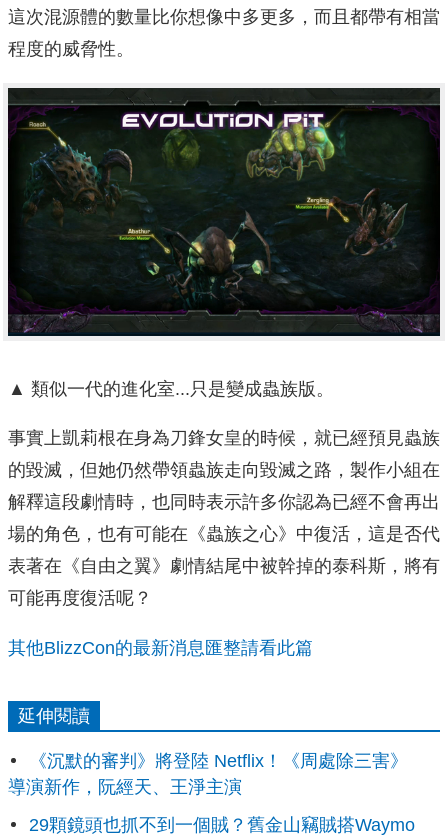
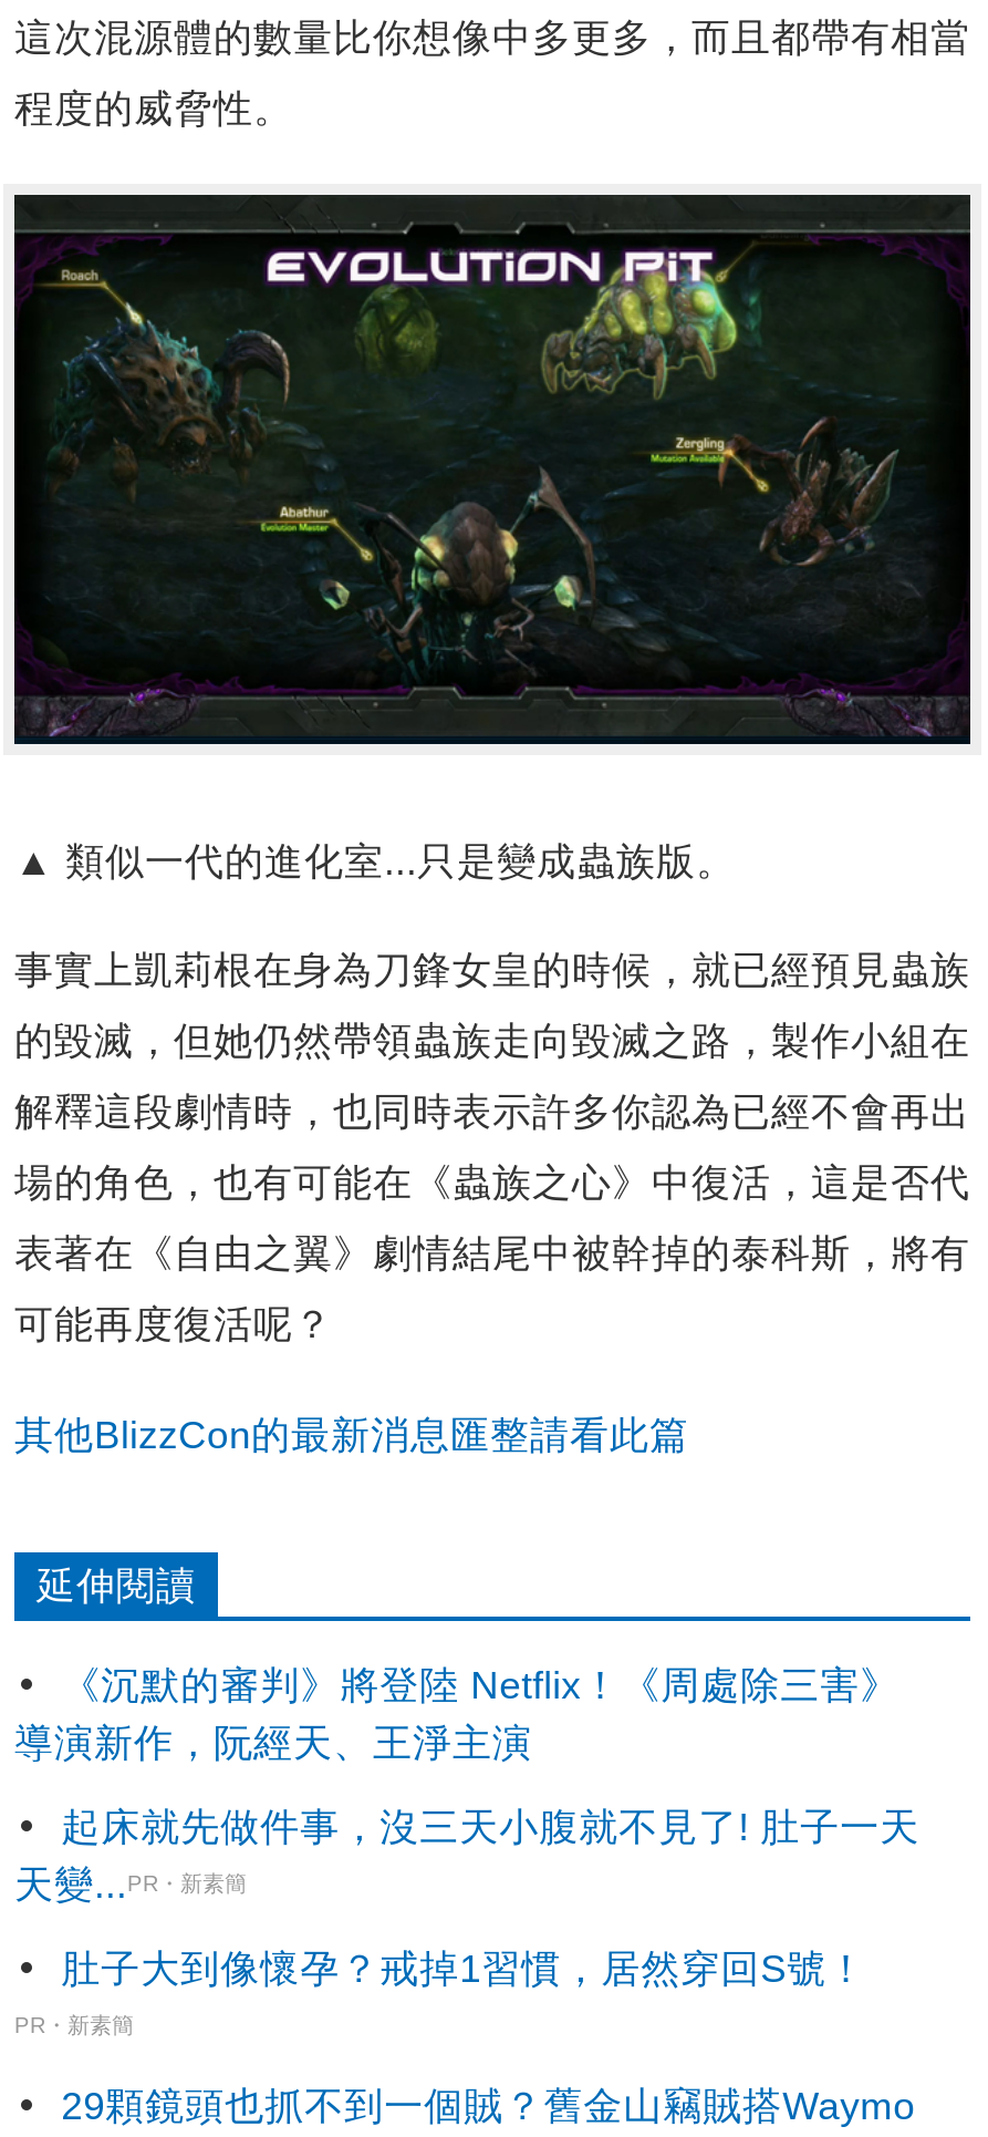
none -> [14,1804,920,2036] 起床就先做件事，沒三天小腹就不見了! 肚子一天 | 天變...PR・新素簡 | 肚子大到像懷孕？戒掉1習慣，居然穿回S號！ | PR・新素簡

